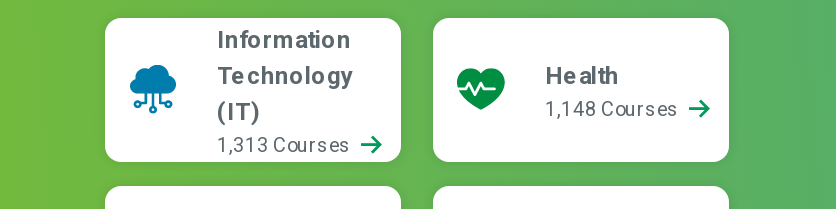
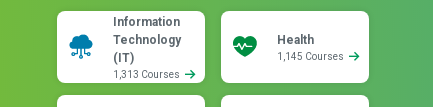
[545,98,683,120] 1,148 Courses -> [277,51,346,62] 1,145 Courses

